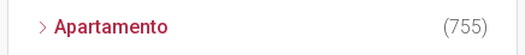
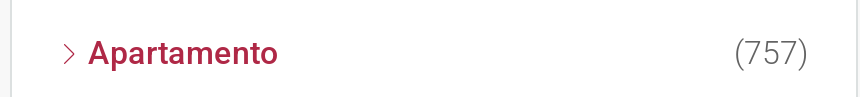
[443,16,488,38] (755) -> [734,34,808,72] (757)

